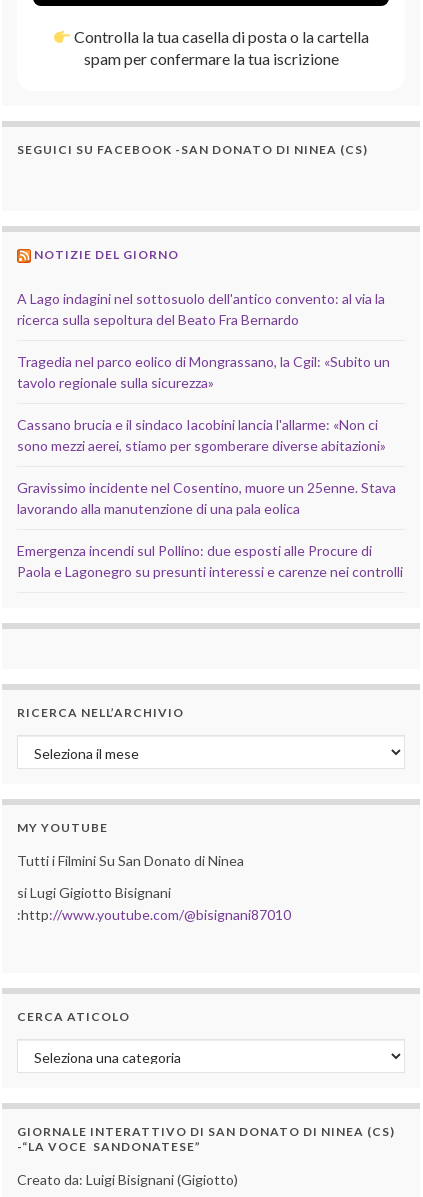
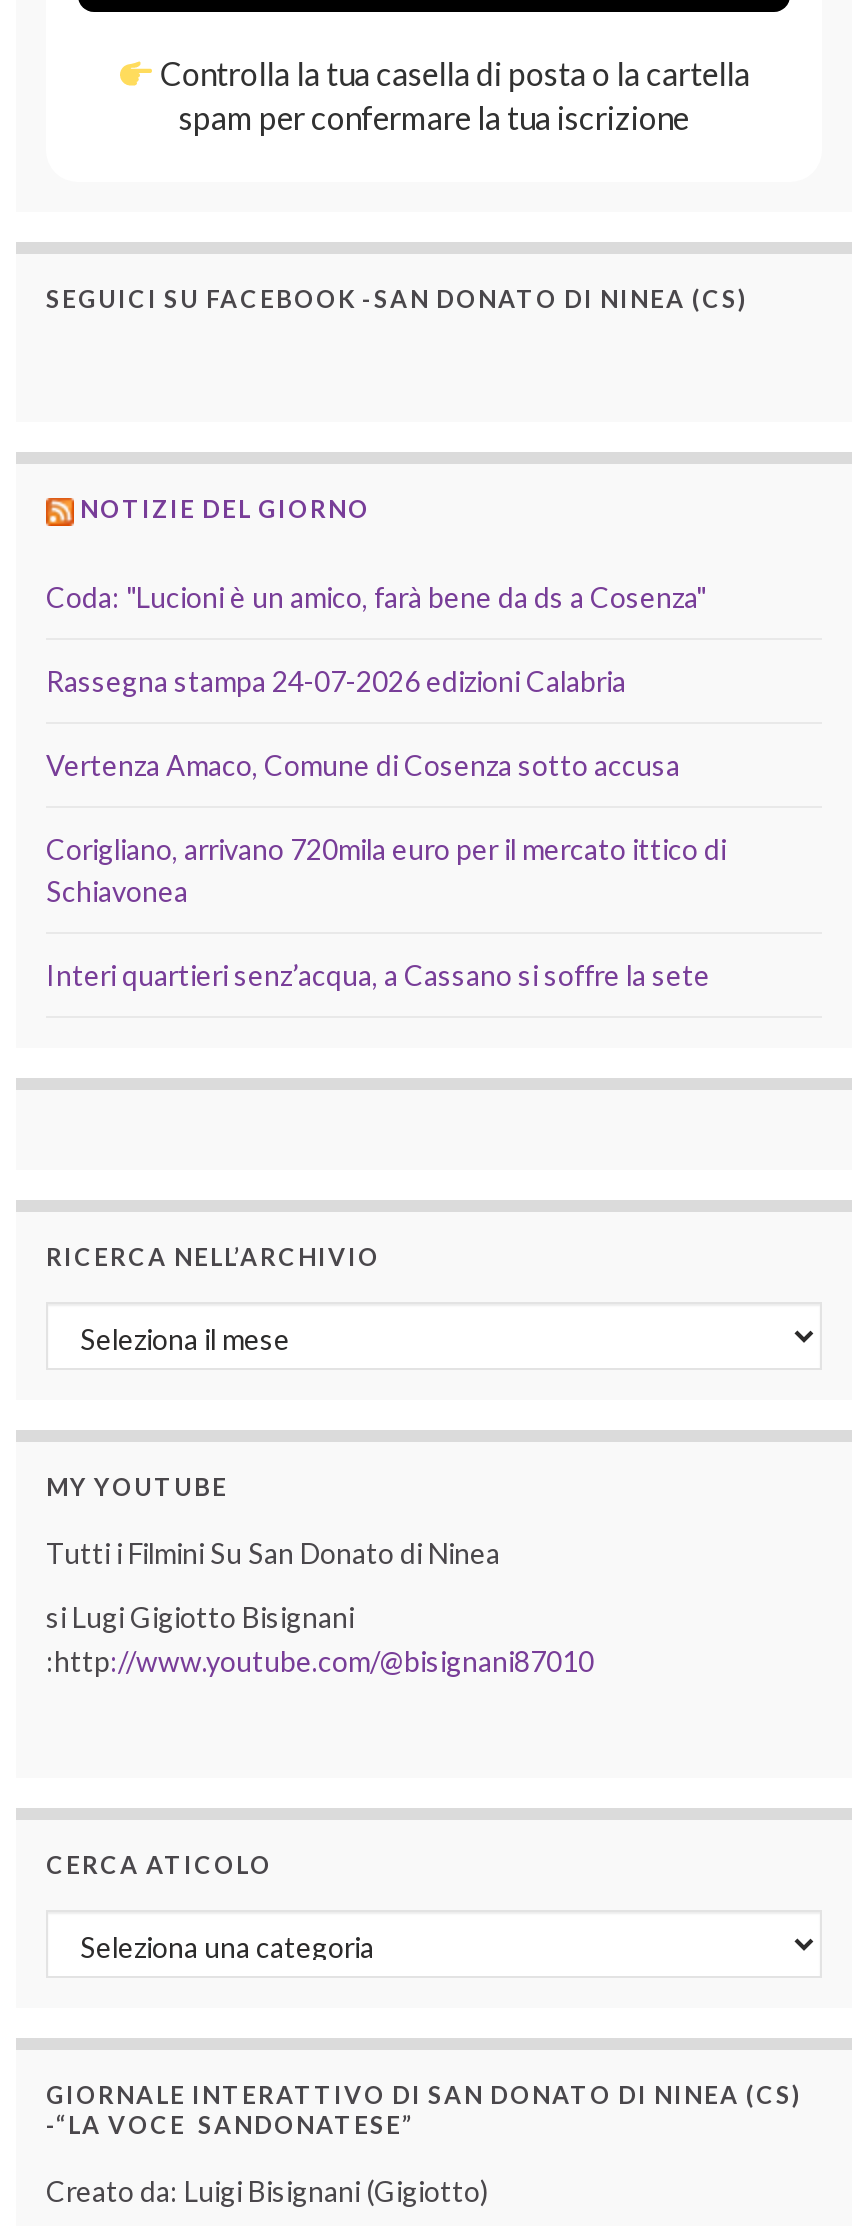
[17,290,385,328] A Lago indagini nel sottosuolo dell'antico convento: al via la | ricerca sulla sepoltura del Beato Fra Bernardo -> [46,581,706,615] Coda: "Lucioni è un amico, farà bene da ds a Cosenza"
[17,353,390,391] Tragedia nel parco eolico di Mongrassano, la Cgil: «Subito un | tavolo regionale sulla sicurezza» -> [46,665,626,699] Rassegna stampa 24-07-2026 edizioni Calabria
[17,416,386,454] Cassano brucia e il sindaco Iacobini lancia l'allarme: «Non ci | sono mezzi aerei, stiamo per sgomberare diverse abitazioni» -> [46,749,680,783] Vertenza Amaco, Comune di Cosenza sotto accusa
[17,479,396,517] Gravissimo incidente nel Cosentino, muore un 25enne. Stava | lavorando alla manutenzione di una pala eolica -> [46,833,726,909] Corigliano, arrivano 720mila euro per il mercato ittico di | Schiavonea
[17,542,403,580] Emergenza incendi sul Pollino: due esposti alle Procure di | Paola e Lagonegro su presunti interessi e carenze nei controlli -> [46,959,710,993] Interi quartieri senz’acqua, a Cassano si soffre la sete

